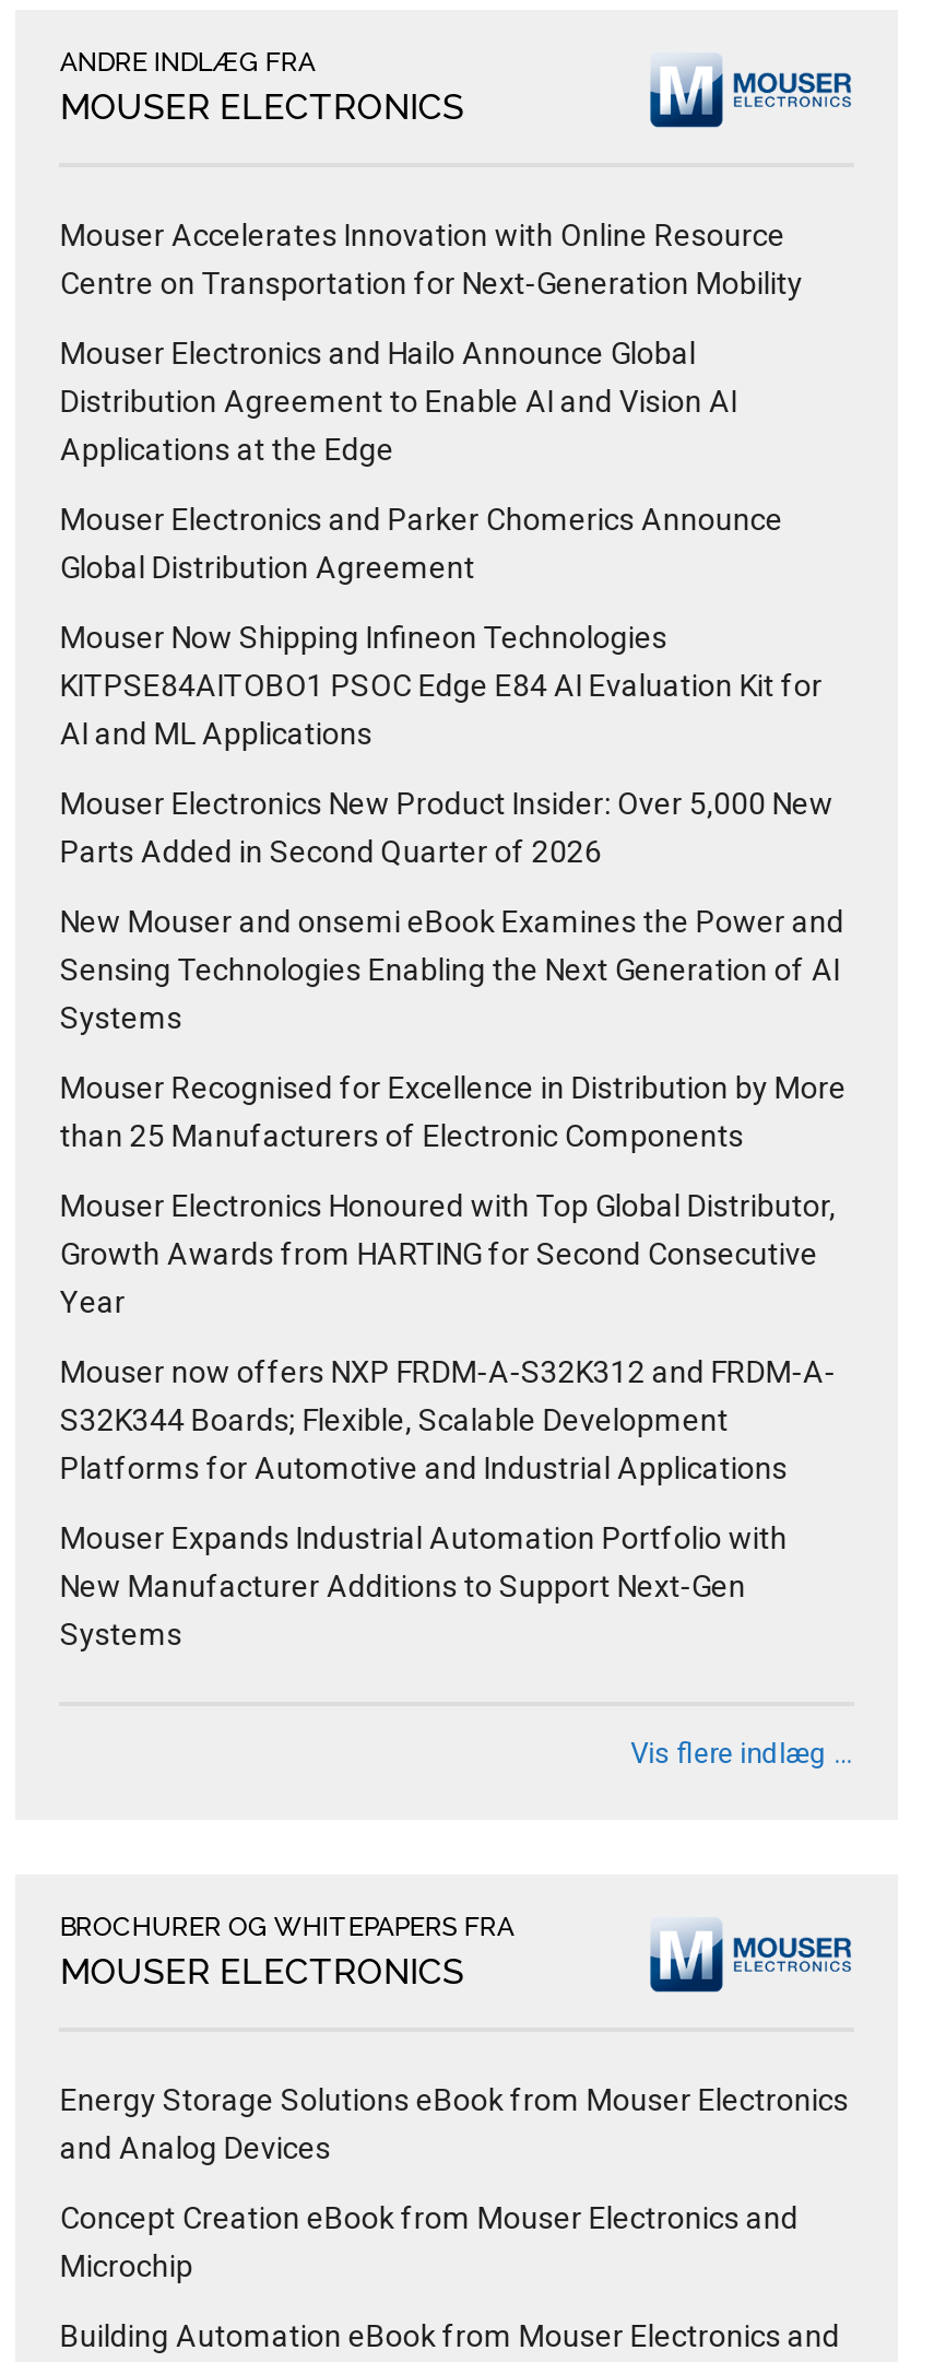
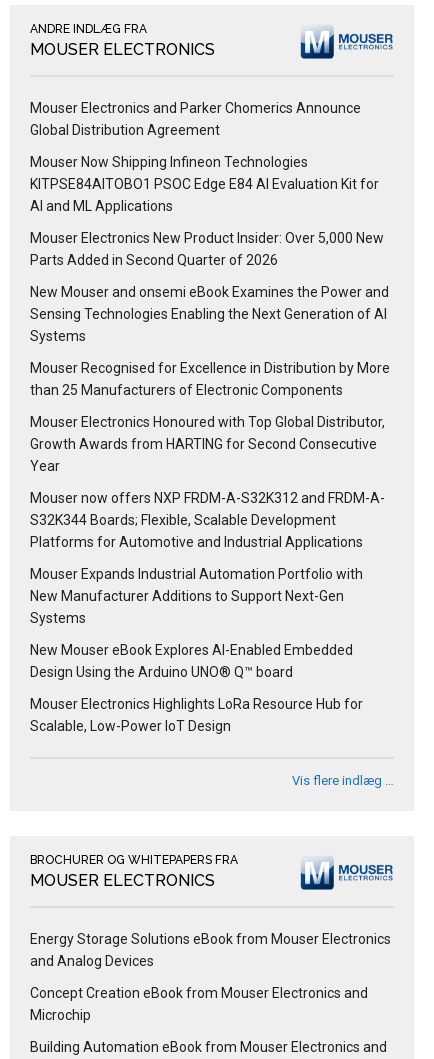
[60,218,803,467] Mouser Accelerates Innovation with Online Resource | Centre on Transportation for Next-Generation Mobility | Mouser Electronics and Hailo Announce Global | Distribution Agreement to Enable AI and Vision AI | Applications at the Edge -> none
moved [60,502,846,1652] -> [30,100,390,626]: Mouser Electronics and Parker Chomerics Announce | Global Distribution Agreement | Mouser Now Shipping Infineon Technologies | ... | New Manufacturer Additions to Support Next-Gen | Systems
none -> [30,642,363,734] New Mouser eBook Explores AI-Enabled Embedded | Design Using the Arduino UNO® Q™ board | Mouser Electronics Highlights LoRa Resource Hub for | Scalable, Low-Power IoT Design

